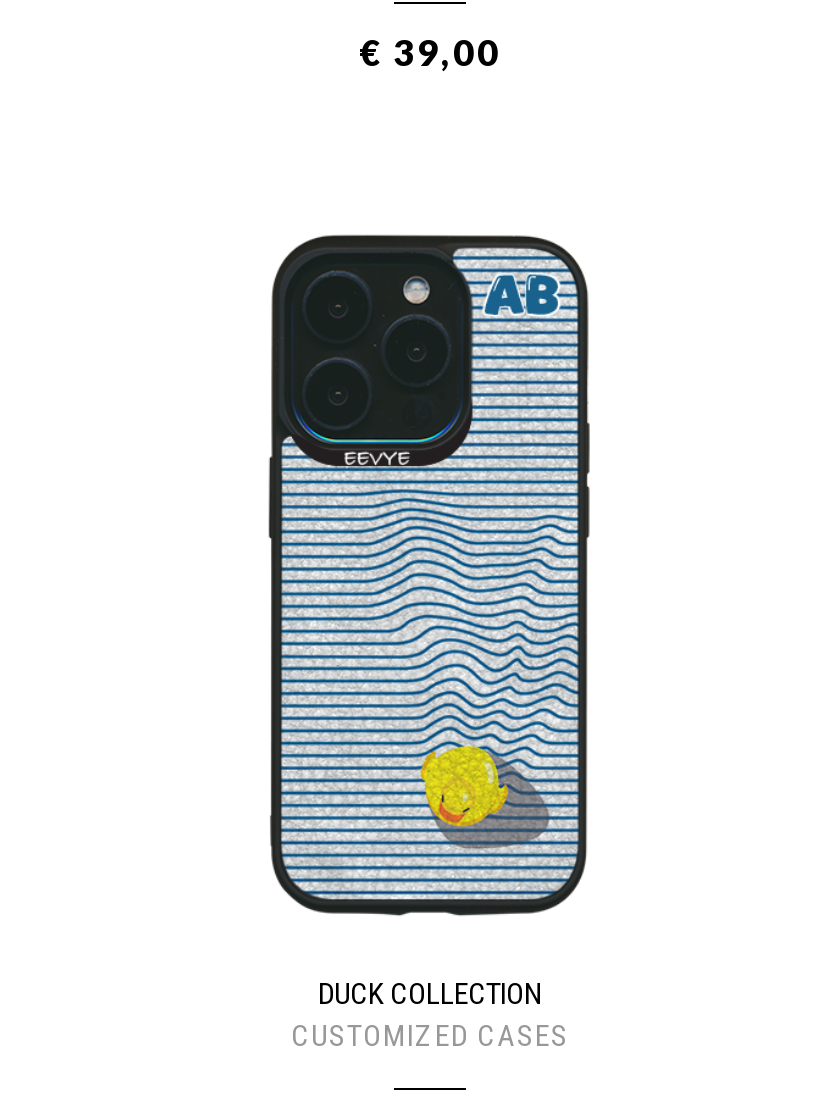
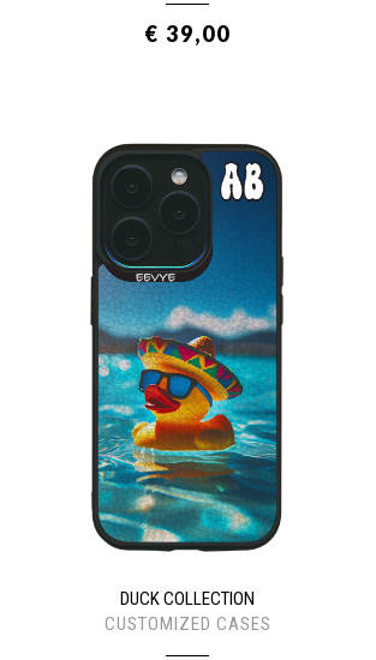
[280,246,580,902] [image] -> [97,151,277,542] [image]

